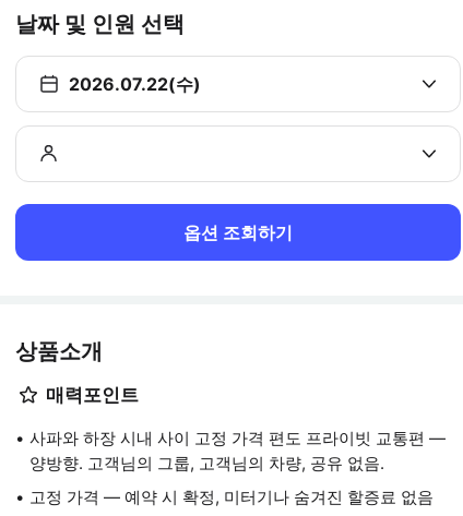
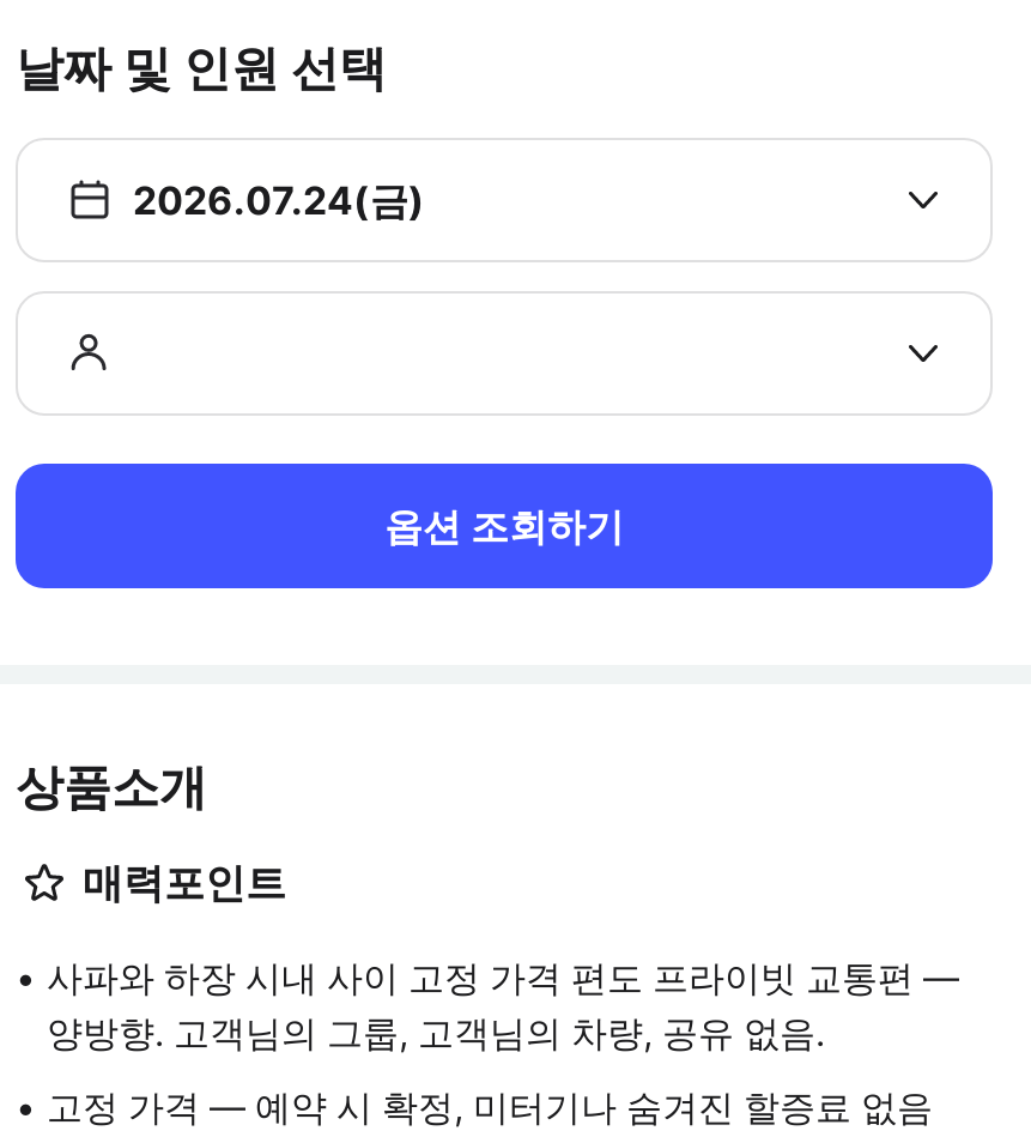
[69,73,201,95] 2026.07.22(수) -> [133,176,425,224] 2026.07.24(금)

